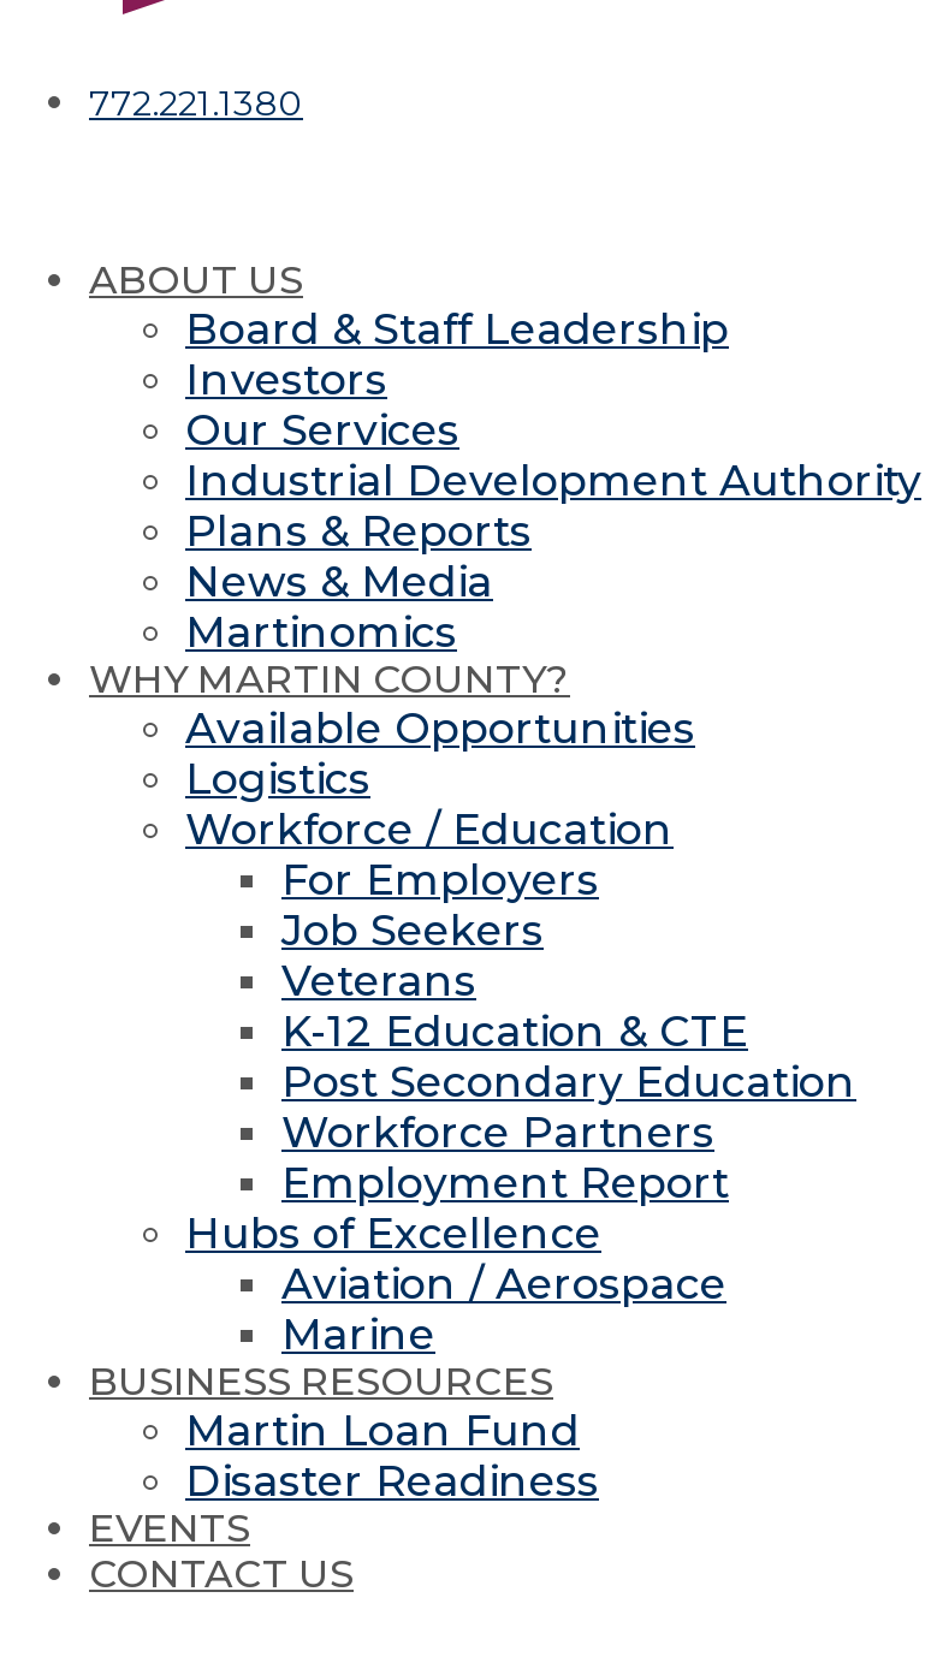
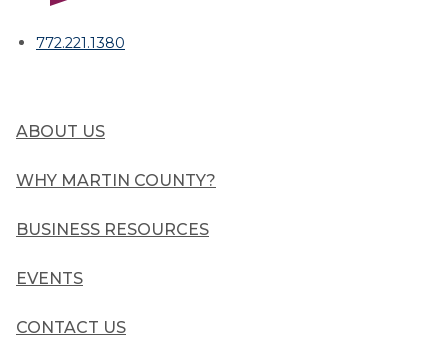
[185,303,921,657] Board & Staff Leadership | Investors | Our Services | Industrial Development Authority | Plans & Reports | News & Media | Martinomics -> none
[185,702,856,1359] Available Opportunities | Logistics | Workforce / Education | For Employers | Job Seekers | Veterans | K-12 Education & CTE | Post Secondary Education | Workforce Partners | Employment Report | Hubs of Excellence | Aviation / Aerospace | Marine -> none
moved [89,1359,553,1405] -> [16,220,209,239]: BUSINESS RESOURCES
[185,1405,599,1506] Martin Loan Fund | Disaster Readiness -> none
moved [89,1506,250,1551] -> [16,269,83,288]: EVENTS

